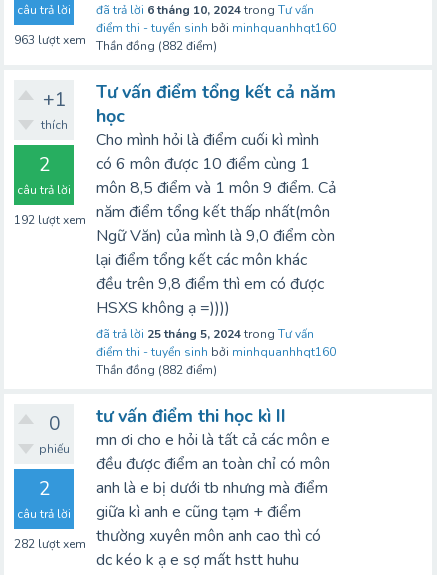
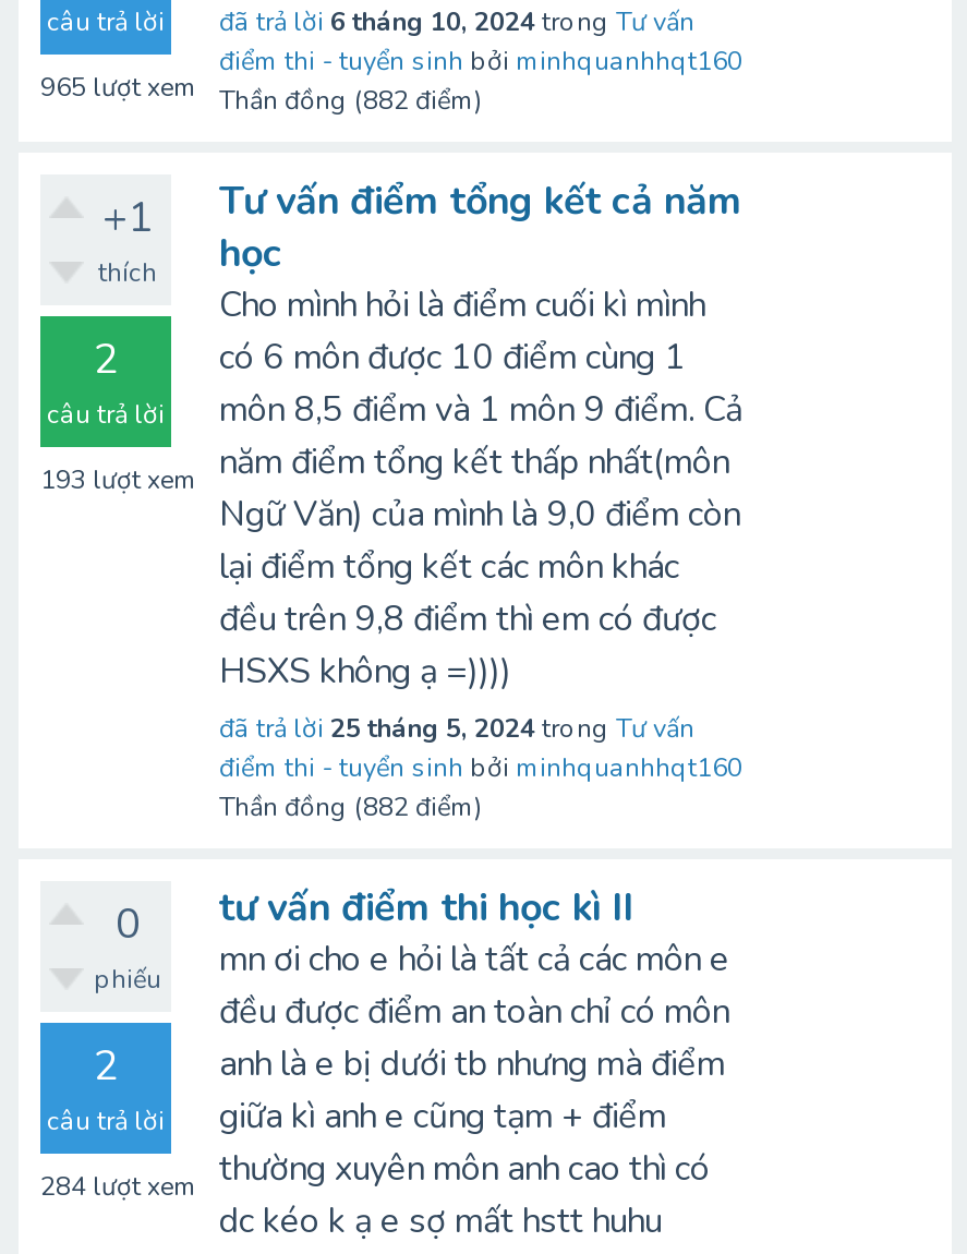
[14,32,217,54] 963 lượt xem Thần đồng (882 điểm) -> [40,70,483,118] 965 lượt xem Thần đồng (882 điểm)
[14,201,330,228] 192 lượt xem năm điểm tổng kết thấp nhất(môn -> [40,438,729,497] 193 lượt xem năm điểm tổng kết thấp nhất(môn
[14,525,321,552] 282 lượt xem thường xuyên môn anh cao thì có -> [40,1145,710,1204] 284 lượt xem thường xuyên môn anh cao thì có

